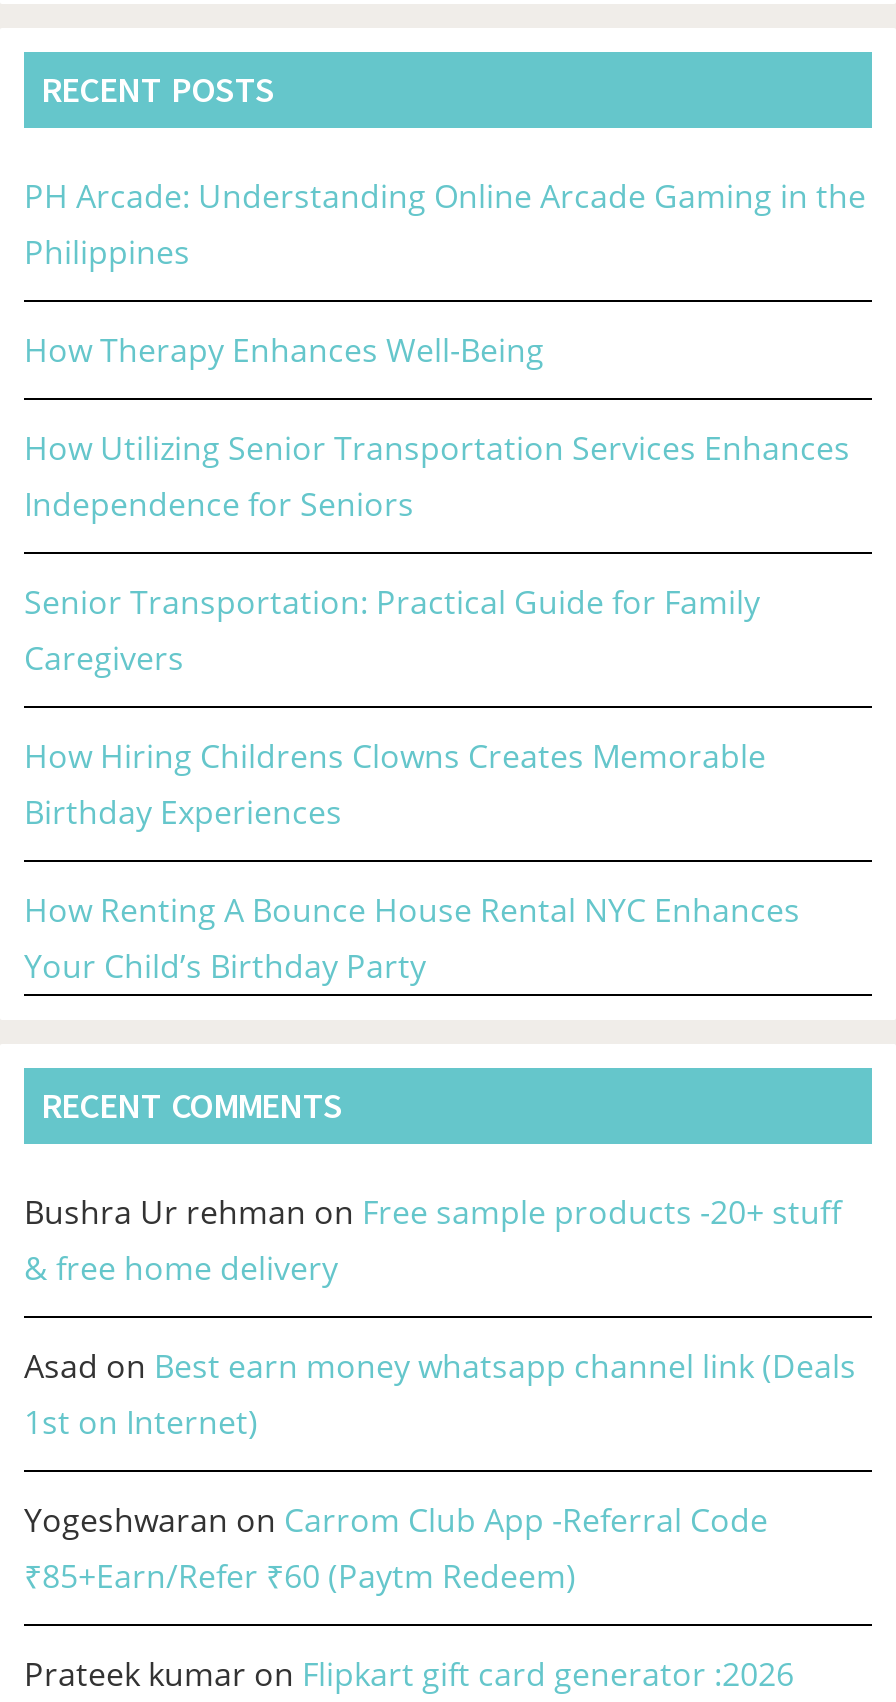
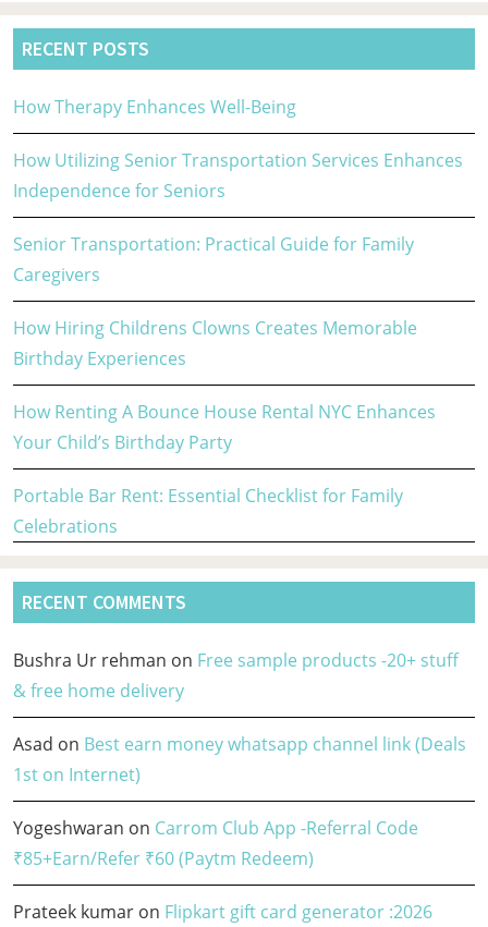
[24,173,866,273] PH Arcade: Understanding Online Arcade Gaming in the | Philippines -> none
moved [24,327,850,987] -> [13,94,463,454]: How Therapy Enhances Well-Being | How Utilizing Senior Transportation Services Enhances | Independence for Seniors | ... | How Renting A Bounce House Rental NYC Enhances | Your Child’s Birthday Party
none -> [13,483,403,538] Portable Bar Rent: Essential Checklist for Family | Celebrations

